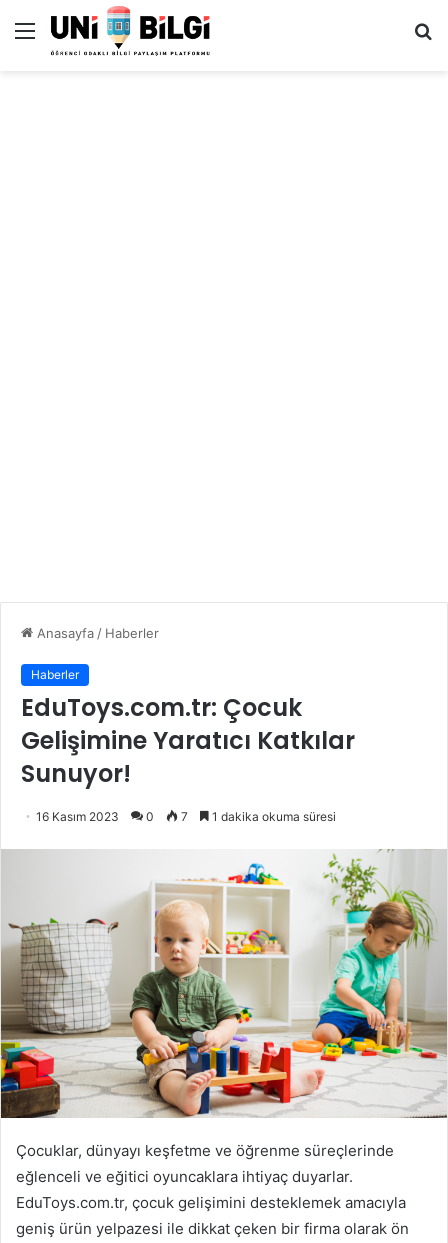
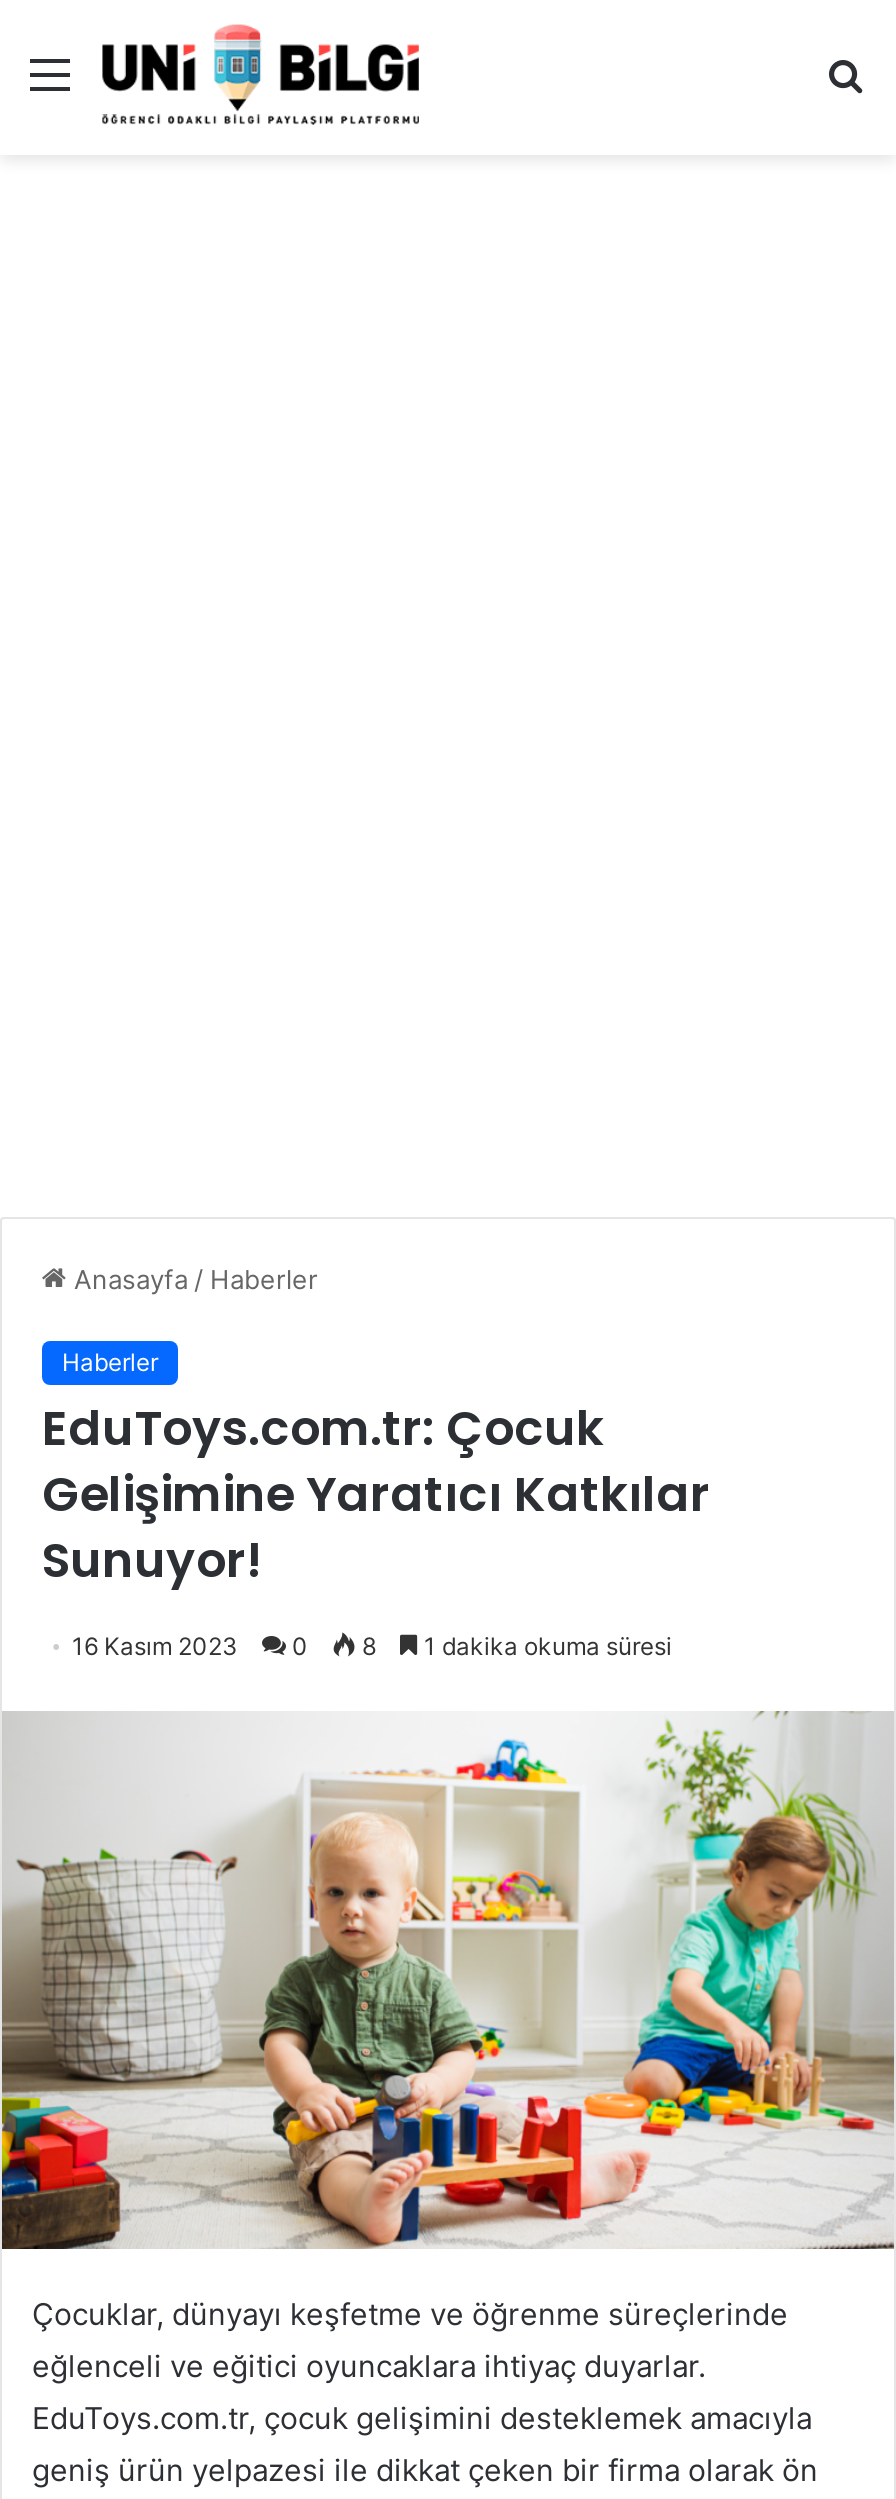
[36,809,336,824] 16 Kasım 2023 0 7 1 dakika okuma süresi -> [72,1631,672,1661] 16 Kasım 2023 0 8 1 dakika okuma süresi

